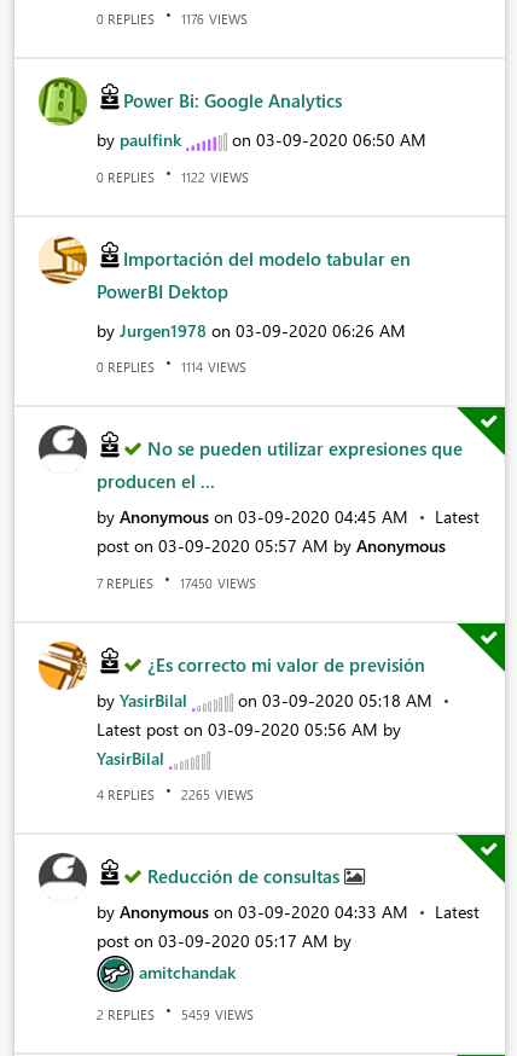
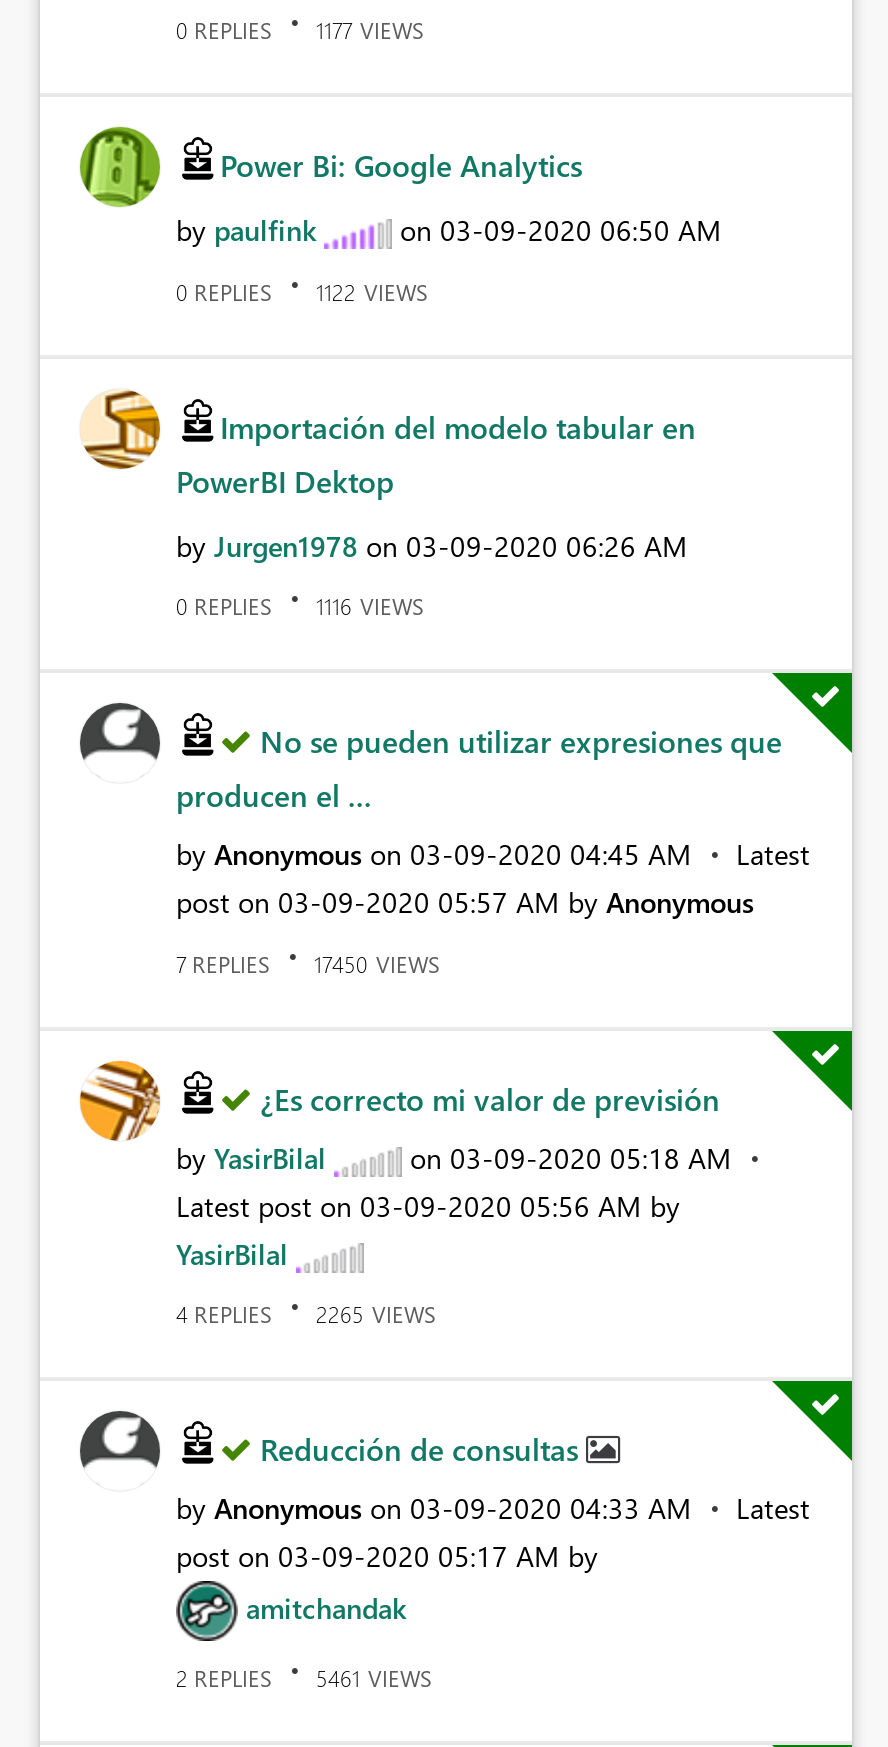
[97,10,248,28] 0 REPLIES 1176 VIEWS -> [176,16,424,46] 0 REPLIES 1177 VIEWS
[97,358,246,376] 0 REPLIES 1114 VIEWS -> [176,592,424,622] 0 REPLIES 1116 VIEWS
[97,1005,254,1023] 2 REPLIES 5459 VIEWS -> [176,1663,432,1693] 2 REPLIES 5461 VIEWS

